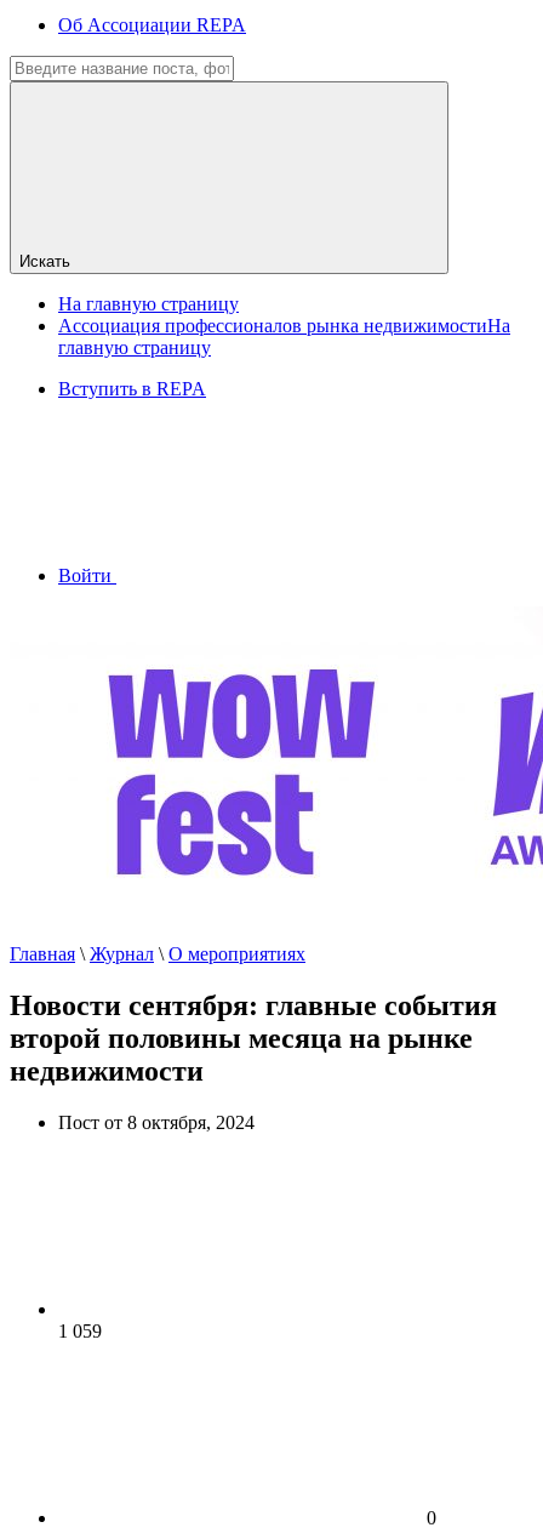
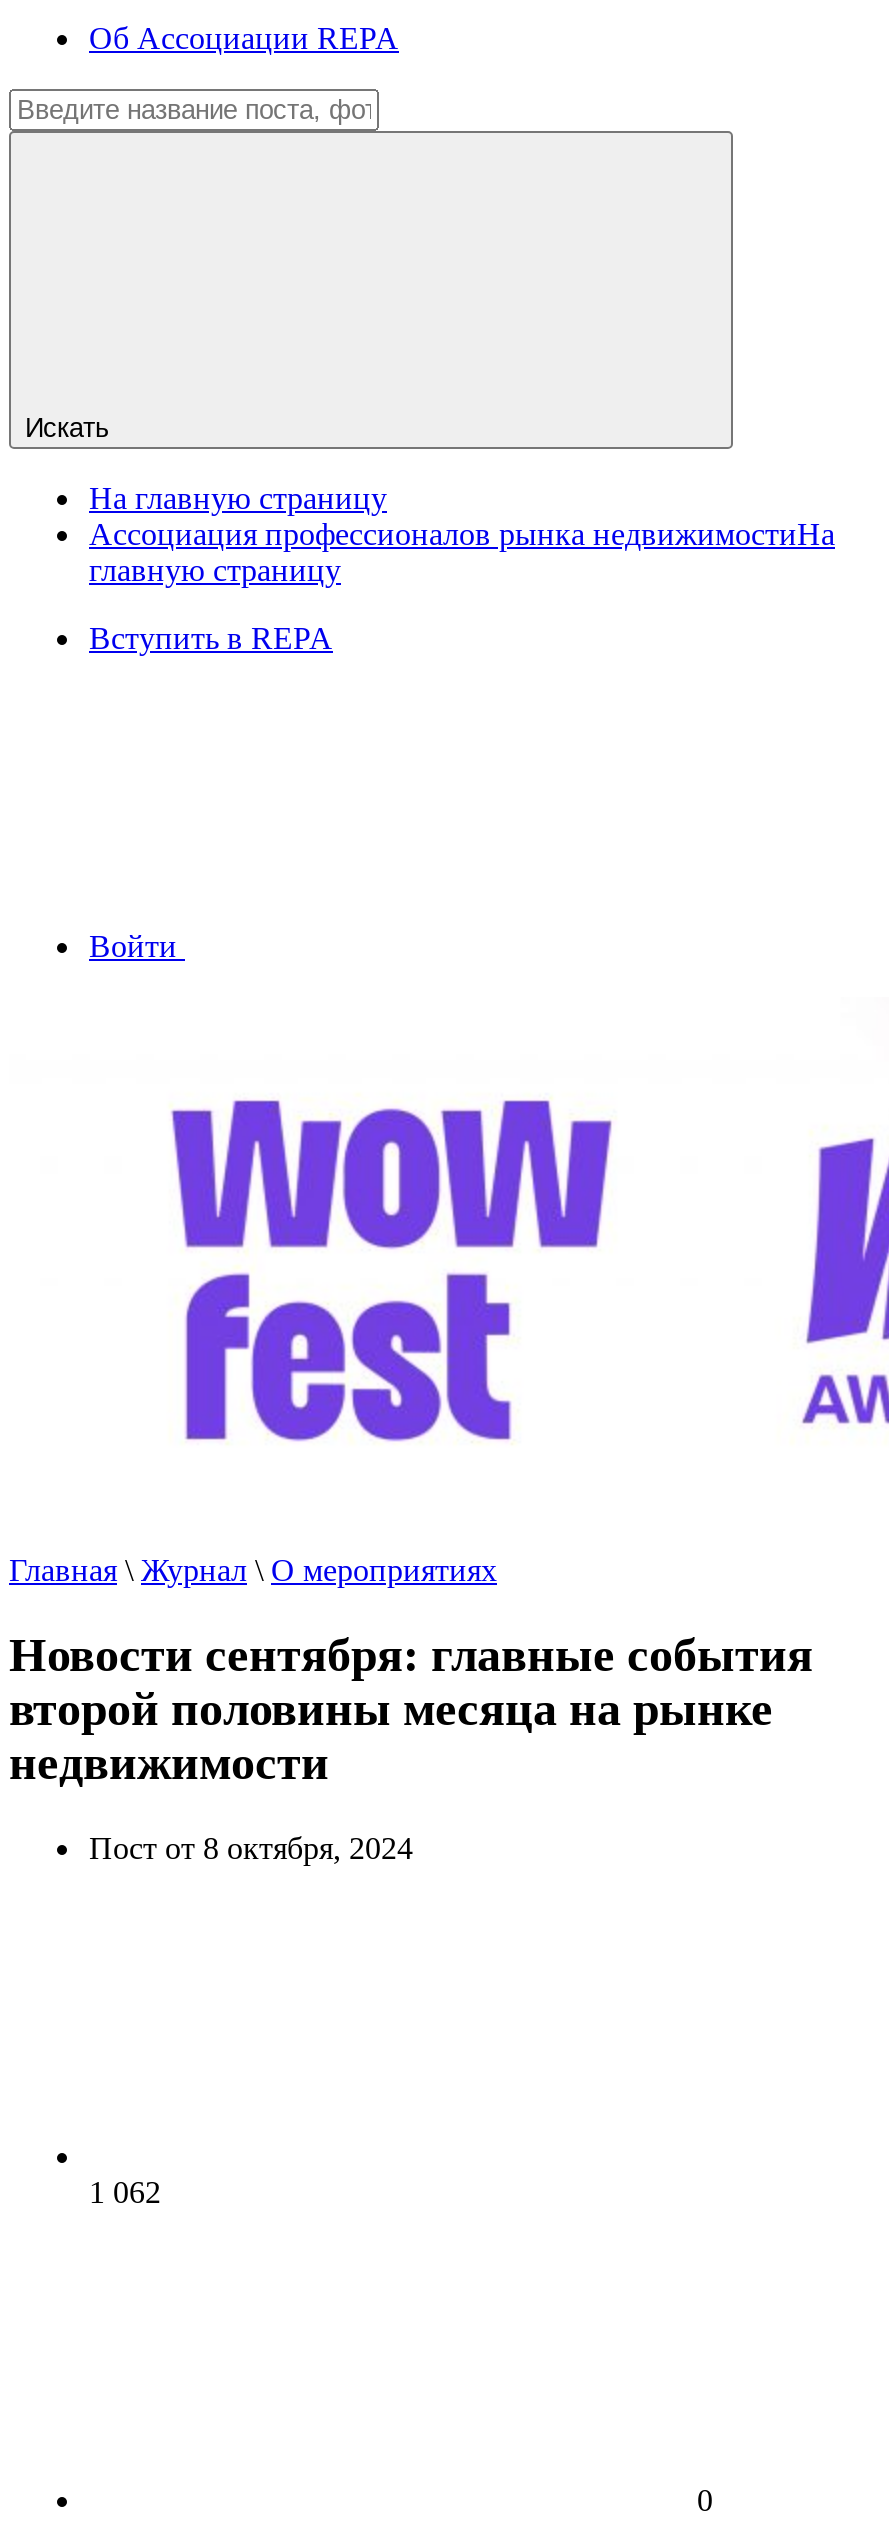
[58,1320,102,1341] 1 059 -> [89,2175,161,2209] 1 062

